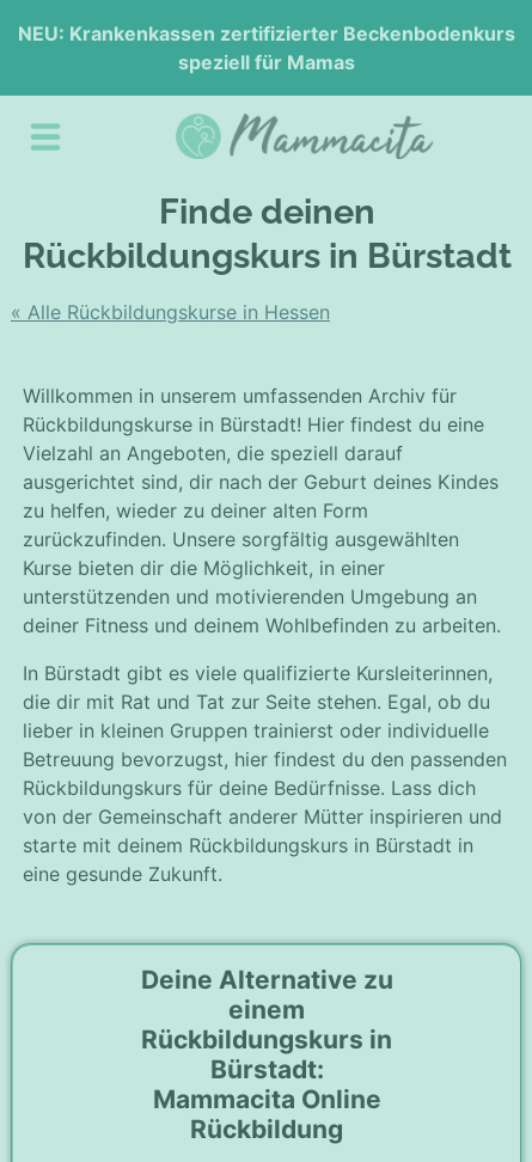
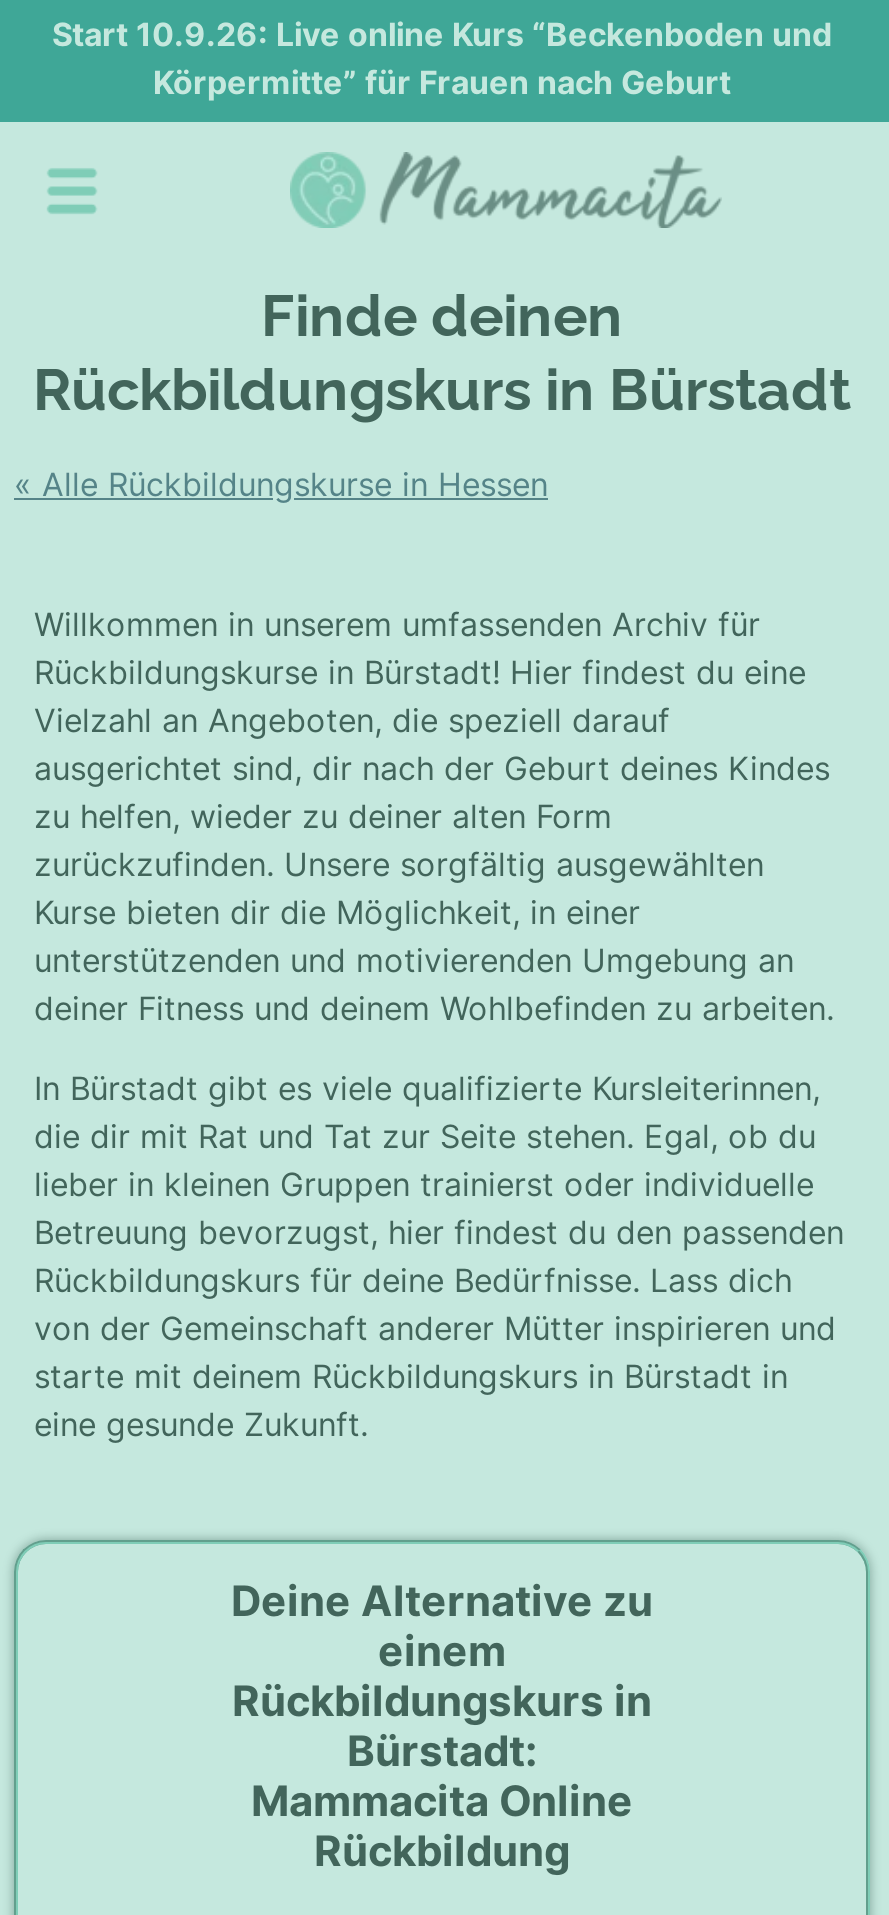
[18,22,515,74] NEU: Krankenkassen zertifizierter Beckenbodenkurs | speziell für Mamas -> [52,14,832,102] Start 10.9.26: Live online Kurs “Beckenboden und | Körpermitte” für Frauen nach Geburt

